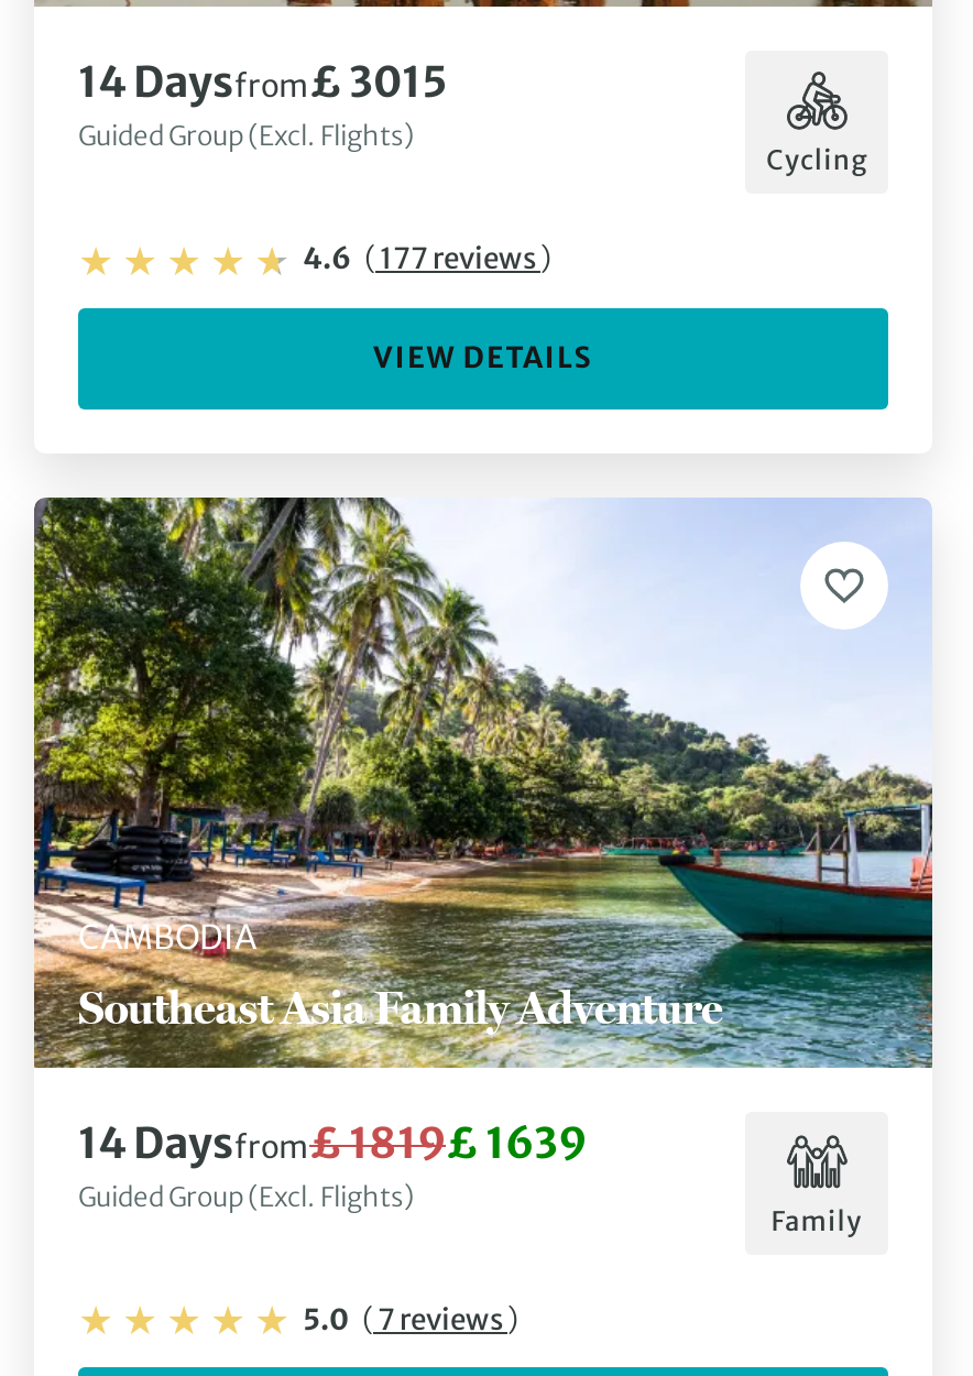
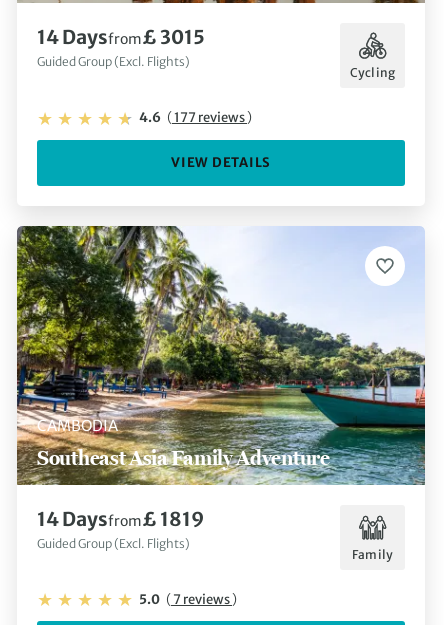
[78,1116,587,1169] 14 Daysfrom£ 1819£ 1639 -> [37,507,204,531] 14 Daysfrom£ 1819

